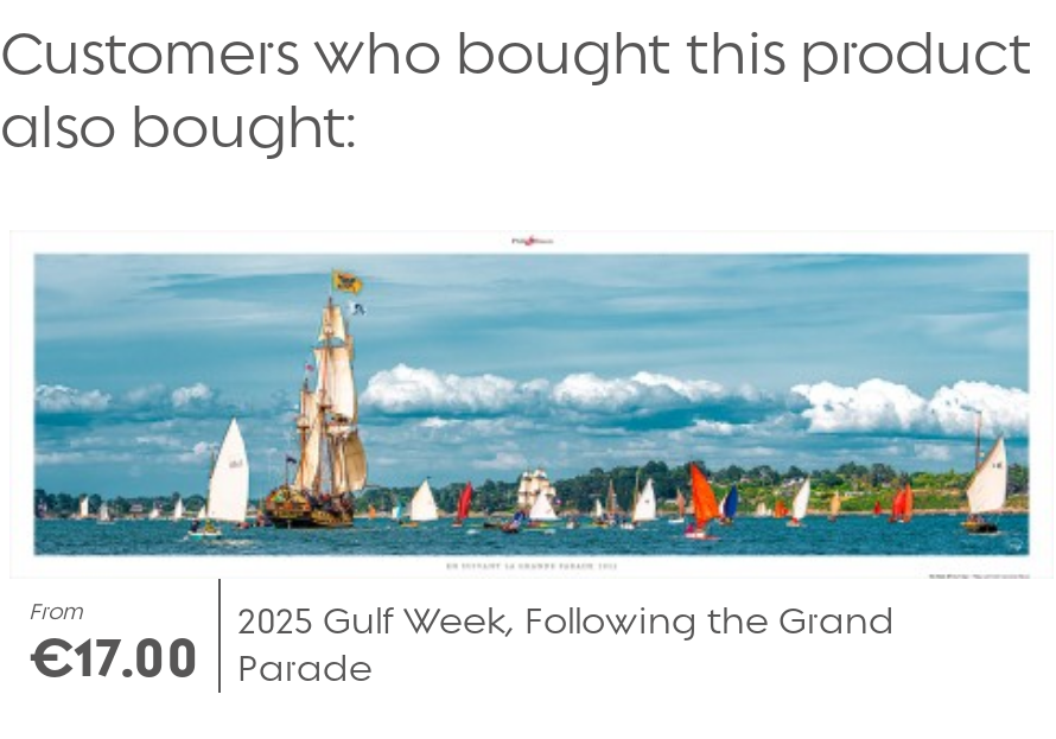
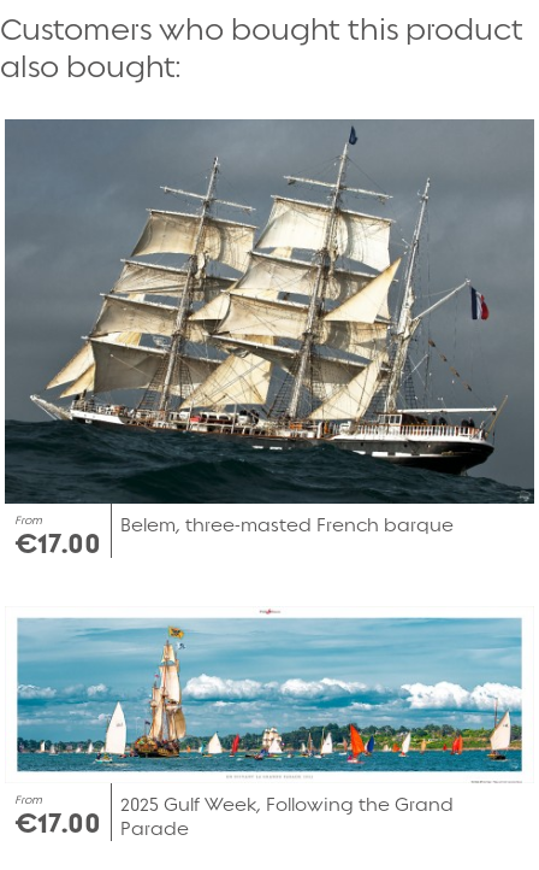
none -> [4,118,535,561] [image] | From | €17.00
none -> [120,514,454,537] Belem, three-masted French barque

